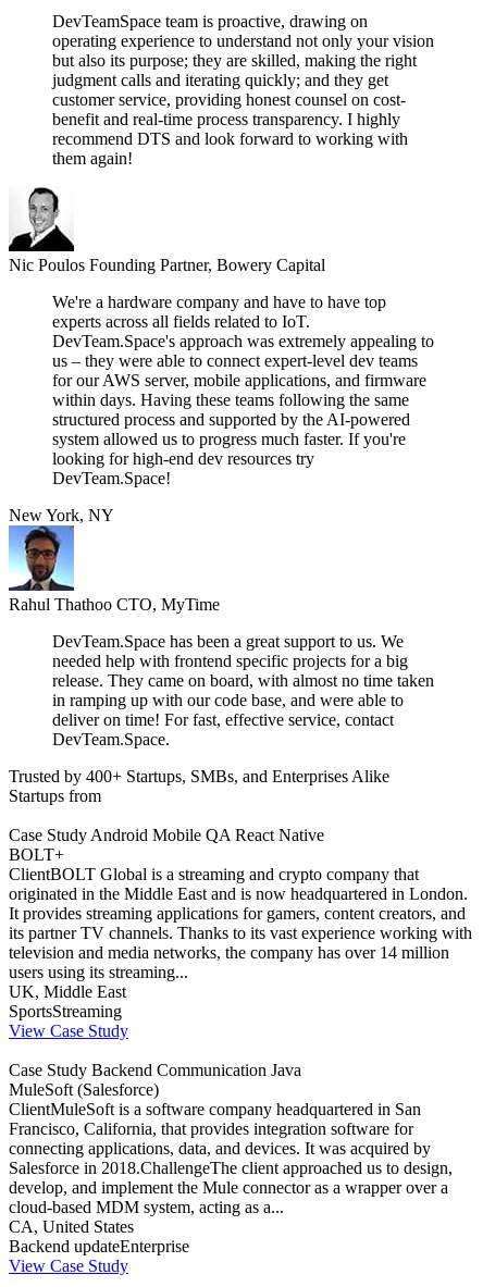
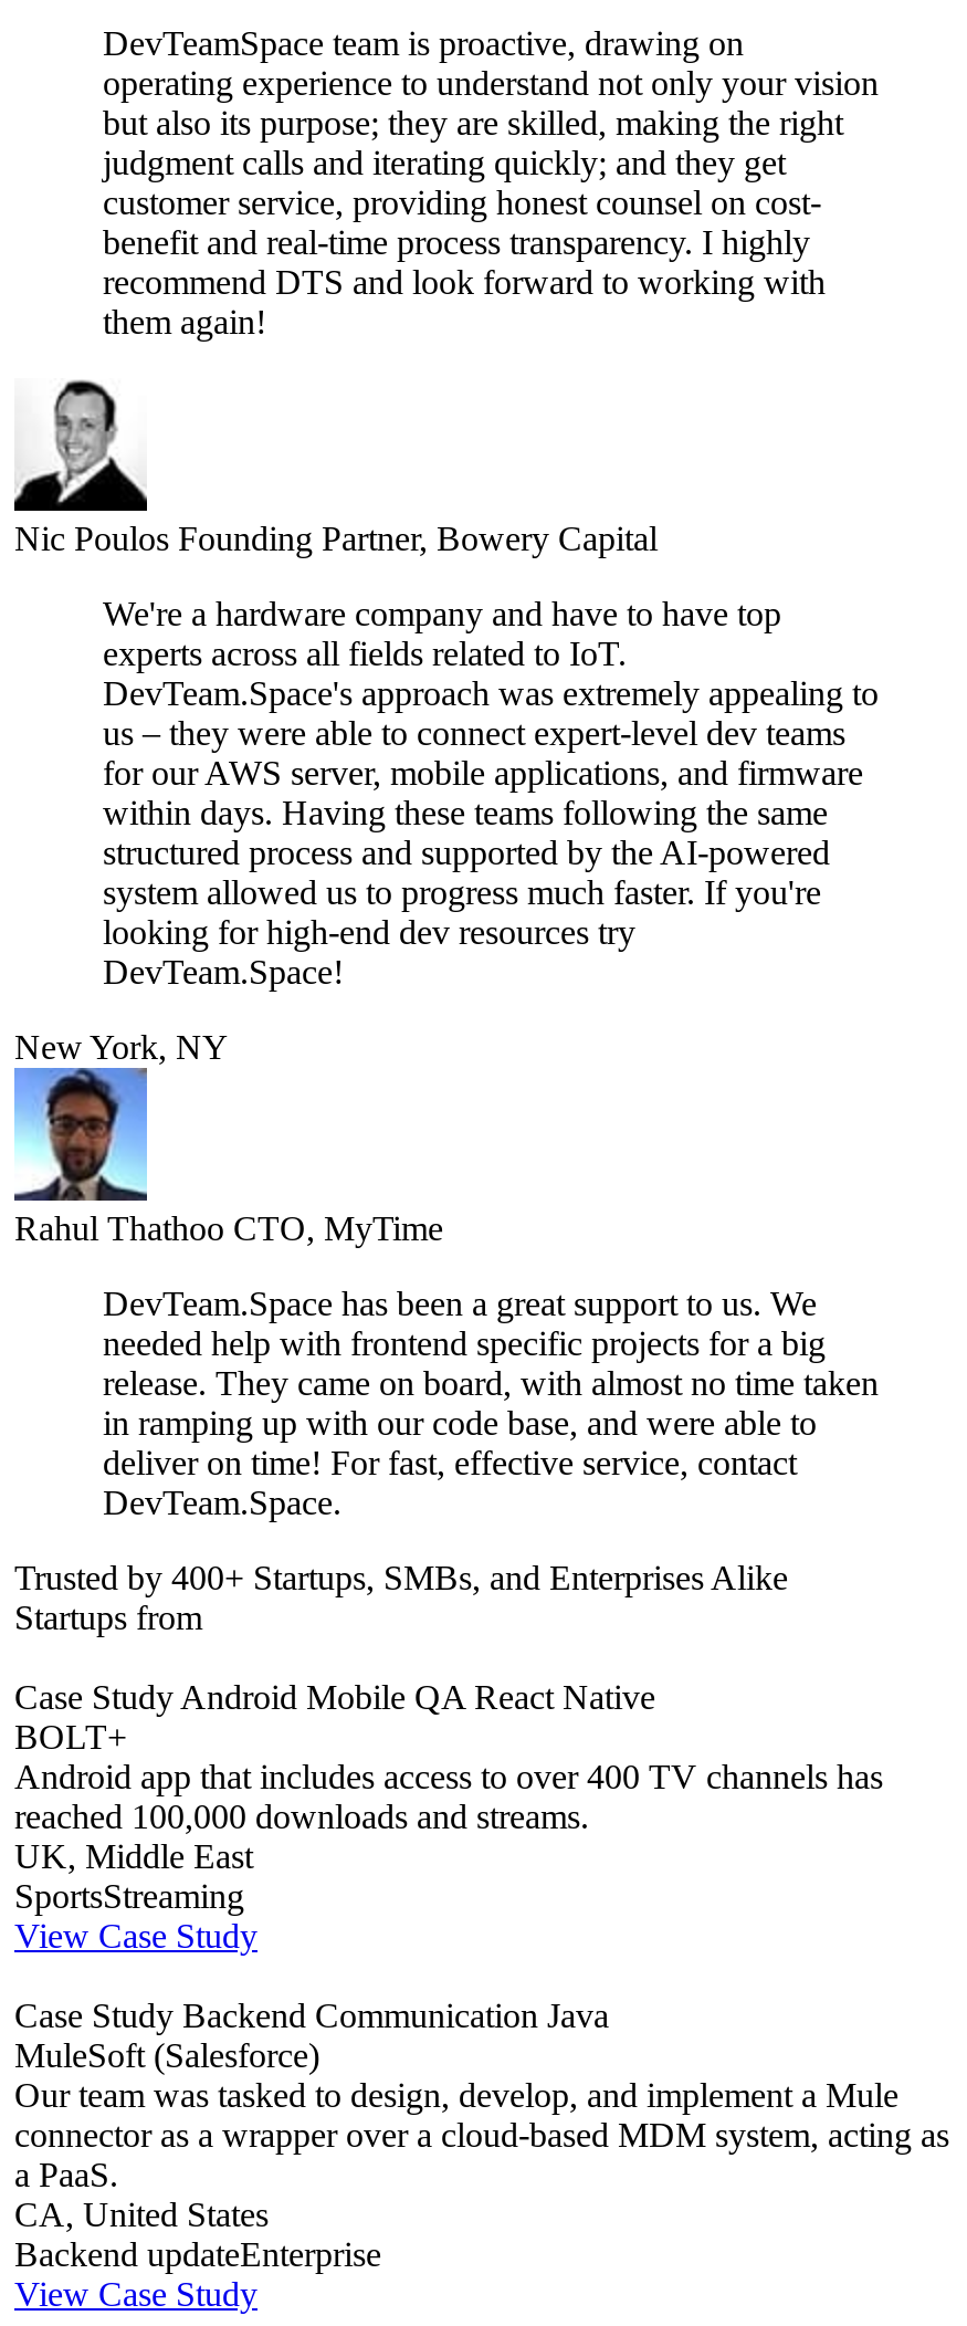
[9,864,472,981] ClientBOLT Global is a streaming and crypto company that | originated in the Middle East and is now headquartered in London. | It provides streaming applications for gamers, content creators, and | its partner TV channels. Thanks to its vast experience working with | television and media networks, the company has over 14 million | users using its streaming... -> [14,1757,883,1834] Android app that includes access to over 400 TV channels has | reached 100,000 downloads and streams.
[9,1099,453,1216] ClientMuleSoft is a software company headquartered in San | Francisco, California, that provides integration software for | connecting applications, data, and devices. It was acquired by | Salesforce in 2018.ChallengeThe client approached us to design, | develop, and implement the Mule connector as a wrapper over a | cloud-based MDM system, acting as a... -> [14,2075,949,2192] Our team was tasked to design, develop, and implement a Mule | connector as a wrapper over a cloud-based MDM system, acting as | a PaaS.

